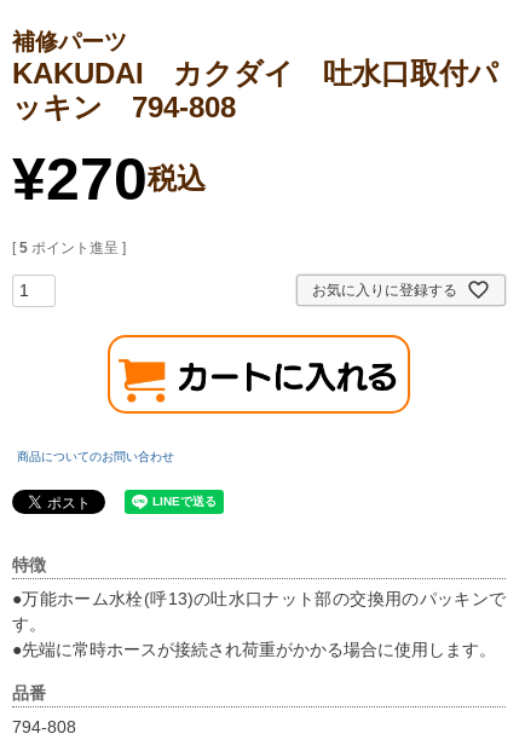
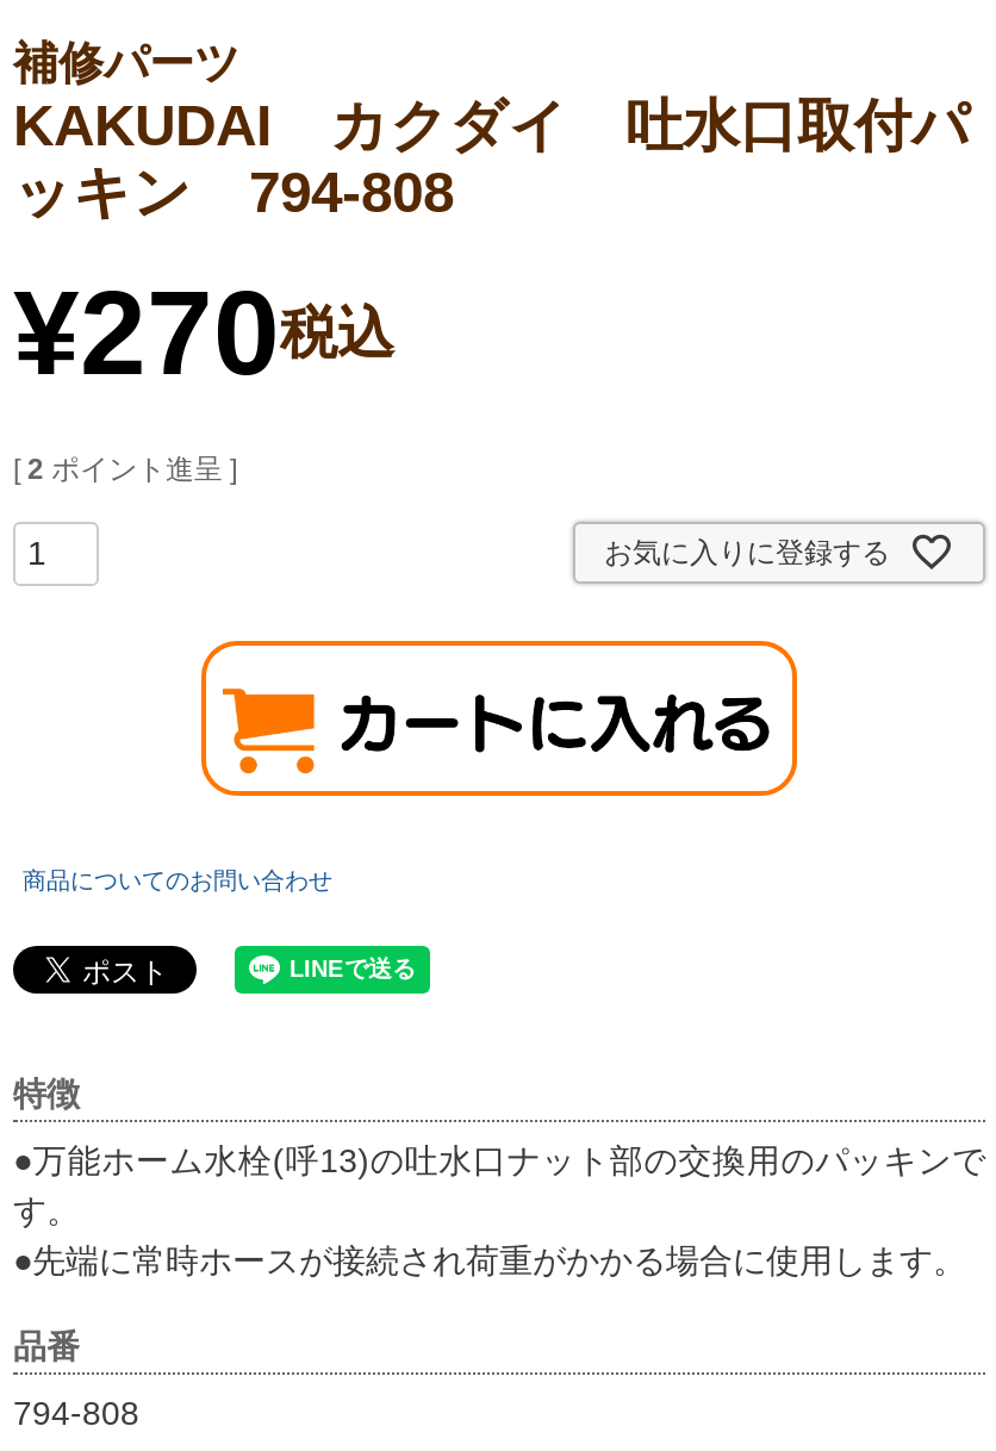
[12,240,126,257] [ 5 ポイント進呈 ] -> [13,453,237,486] [ 2 ポイント進呈 ]

